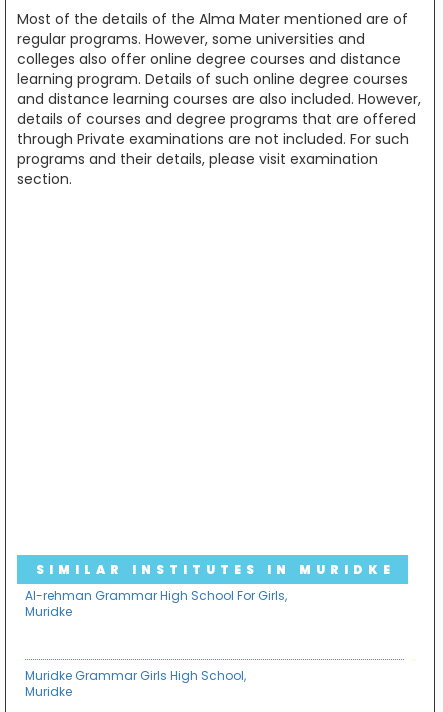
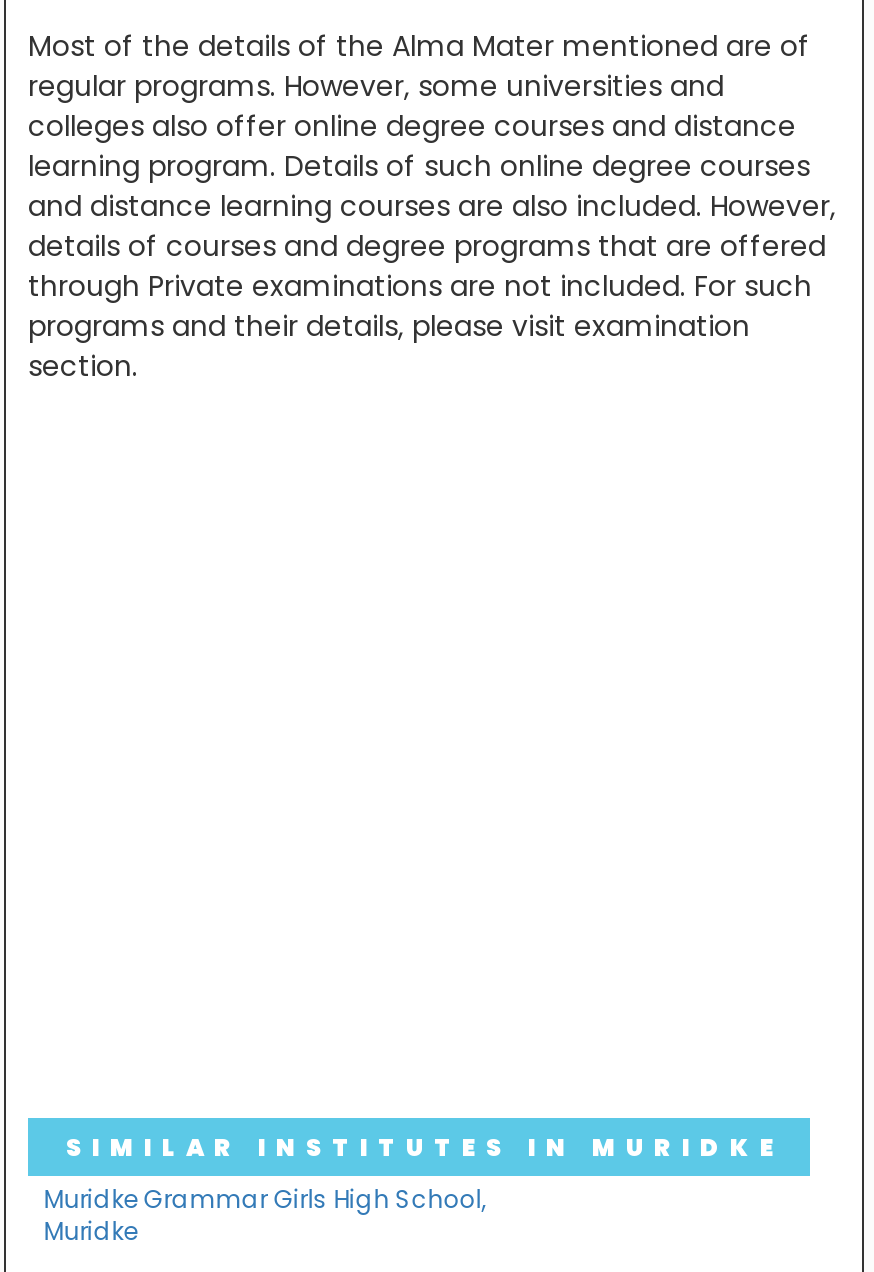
[25,587,287,620] Al-rehman Grammar High School For Girls, | Muridke -> none

